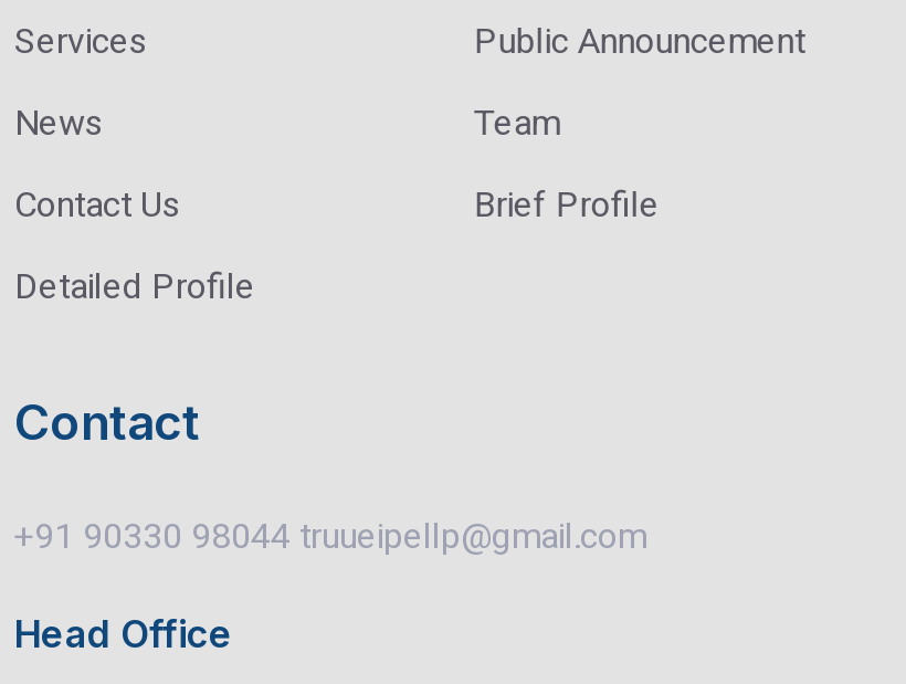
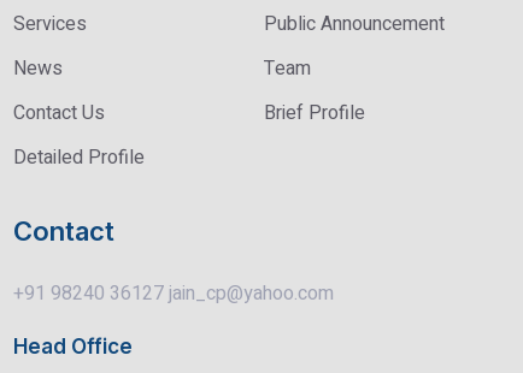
[14,509,646,562] +91 90330 98044 truueipellp@gmail.com -> [13,280,334,309] +91 98240 36127 jain_cp@yahoo.com

